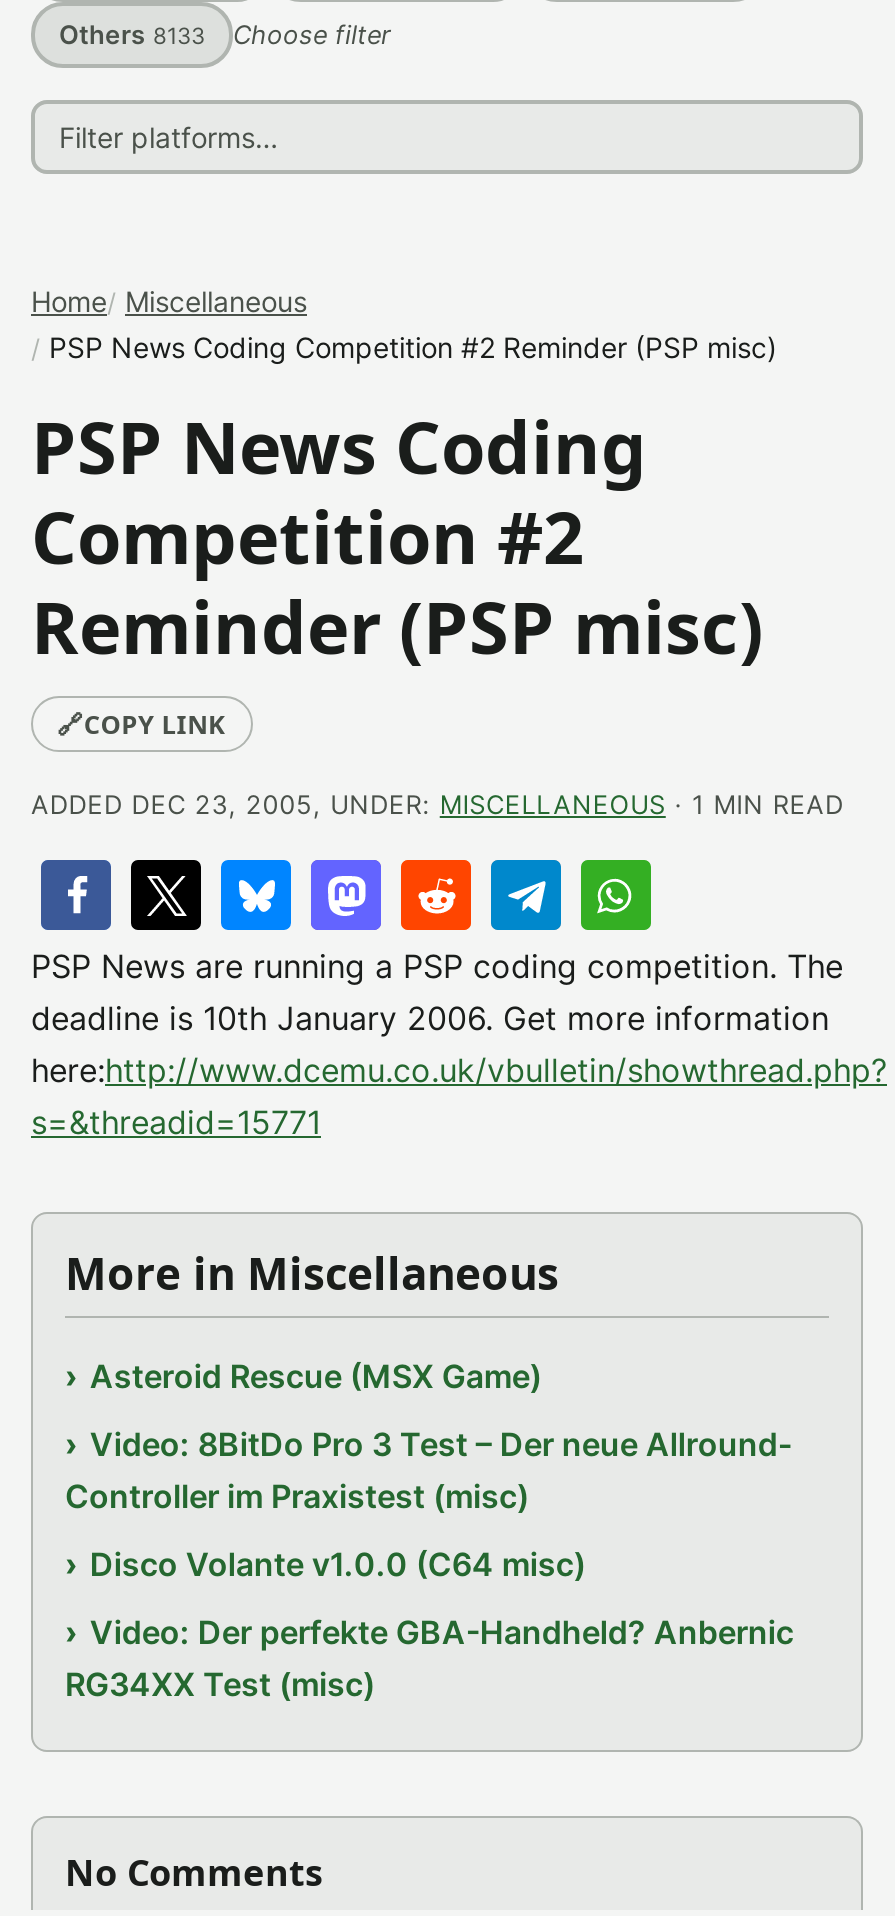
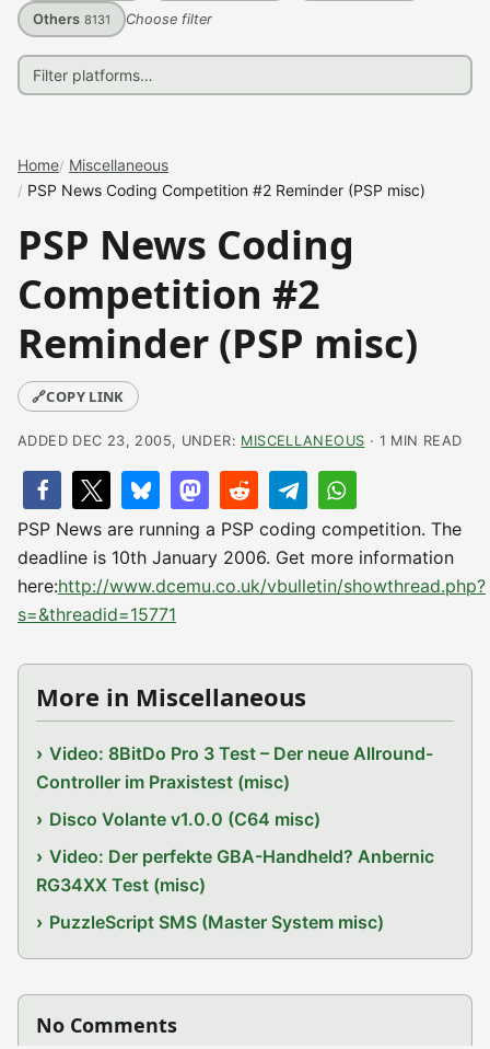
[59,20,391,50] Others 8133 Choose filter -> [33,11,212,27] Others 8131 Choose filter
[90,1356,542,1396] Asteroid Rescue (MSX Game) -> none
moved [65,1424,794,1704] -> [36,742,435,896]: Video: 8BitDo Pro 3 Test – Der neue Allround- | Controller im Praxistest (misc) | Disco Volante v1.0.0 (C64 misc) | Video: Der perfekte GBA-Handheld? Anbernic | RG34XX Test (misc)
none -> [50,911,384,933] PuzzleScript SMS (Master System misc)

